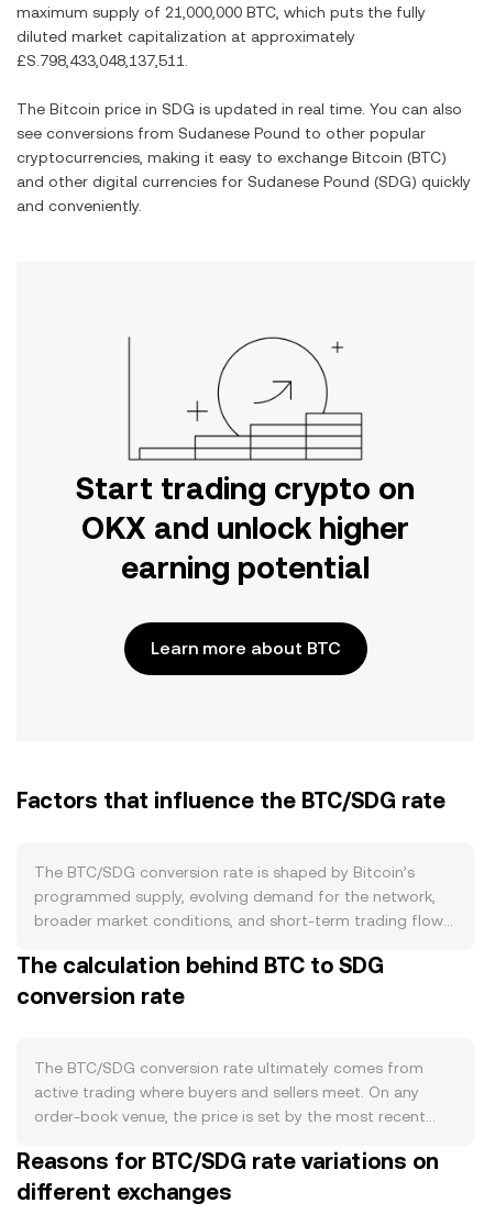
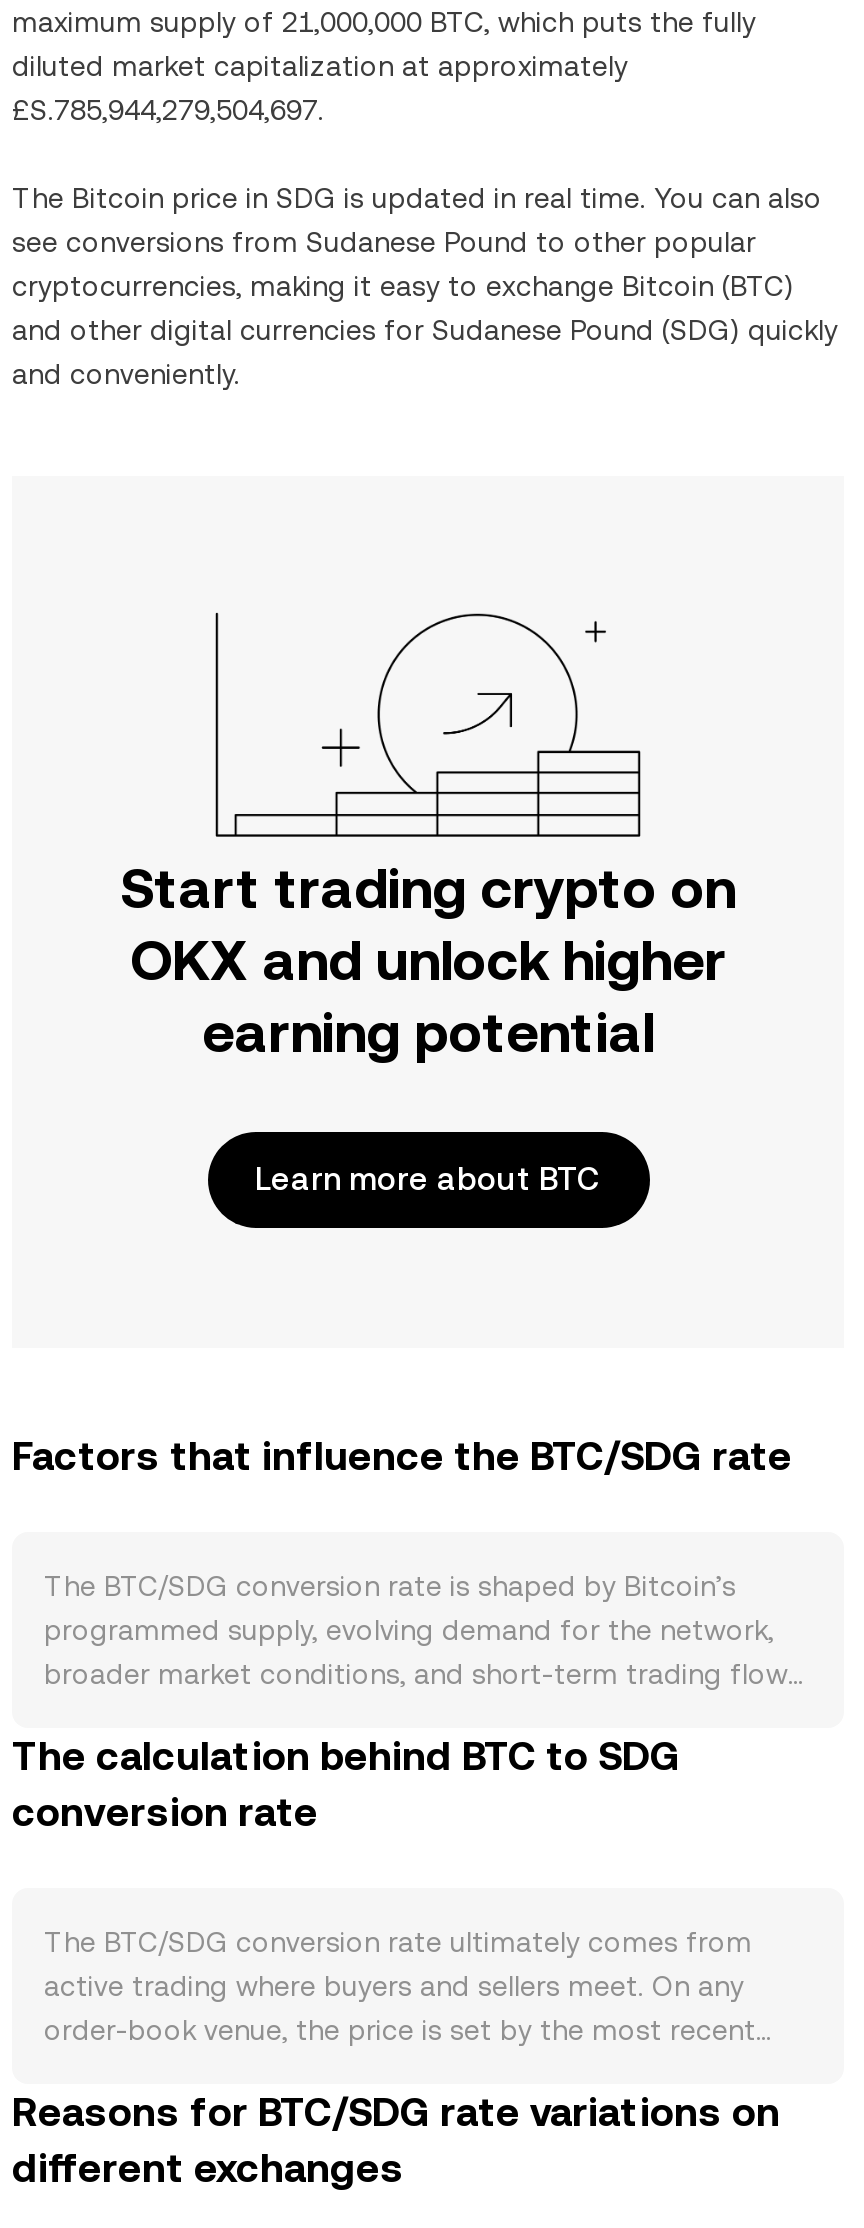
[16,52,188,69] £S.798,433,048,137,511. -> [12,94,324,126] £S.785,944,279,504,697.

